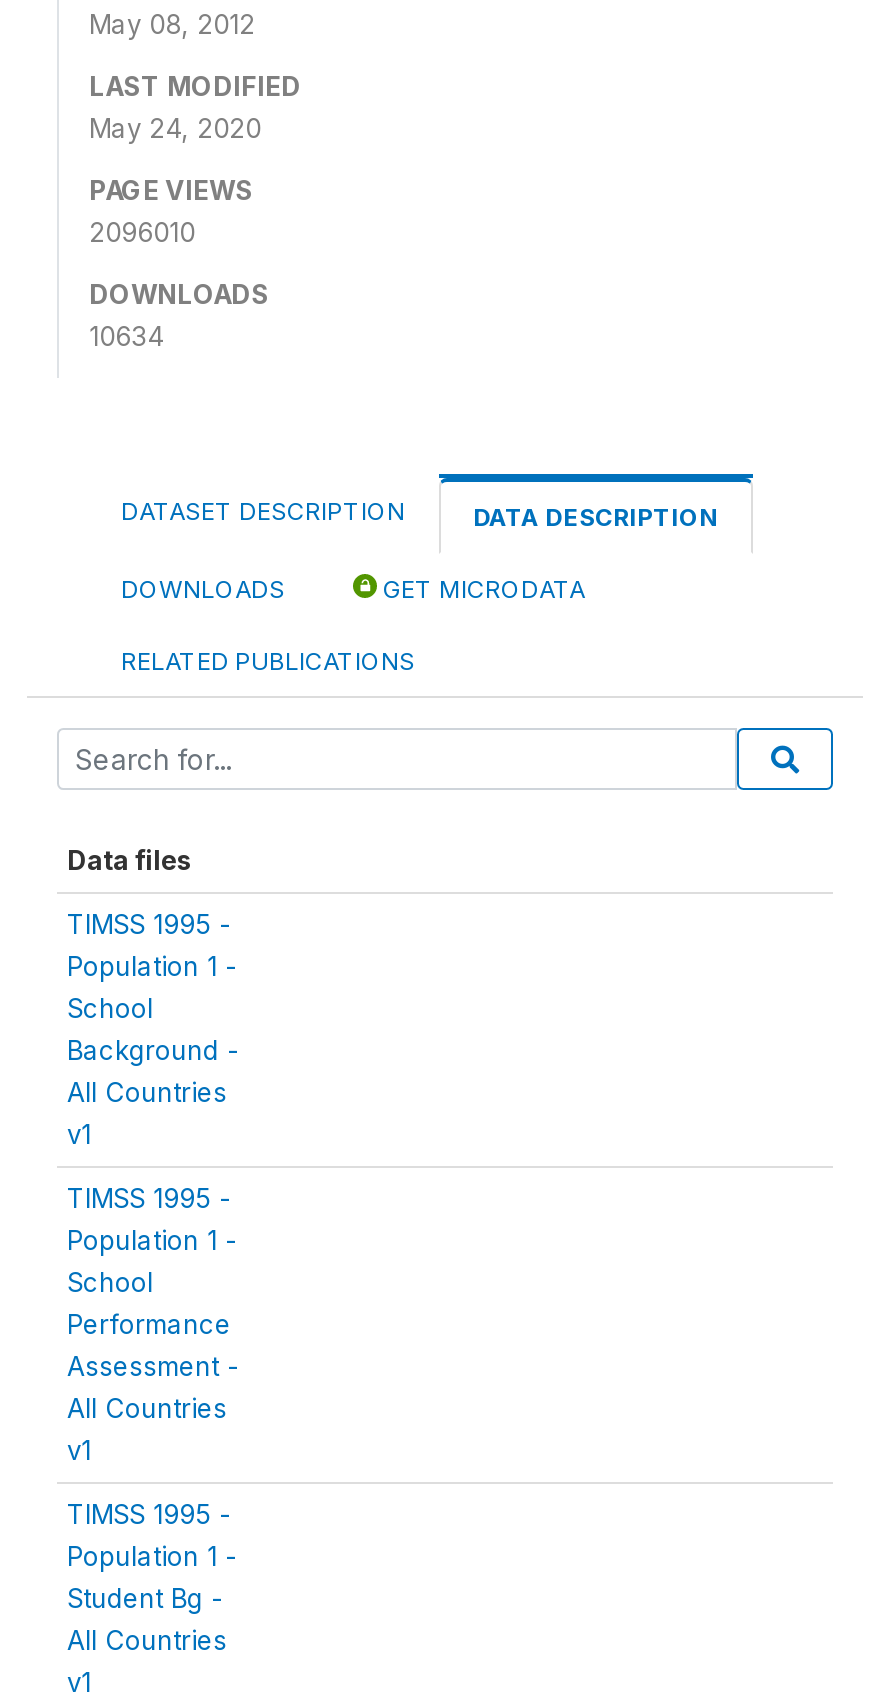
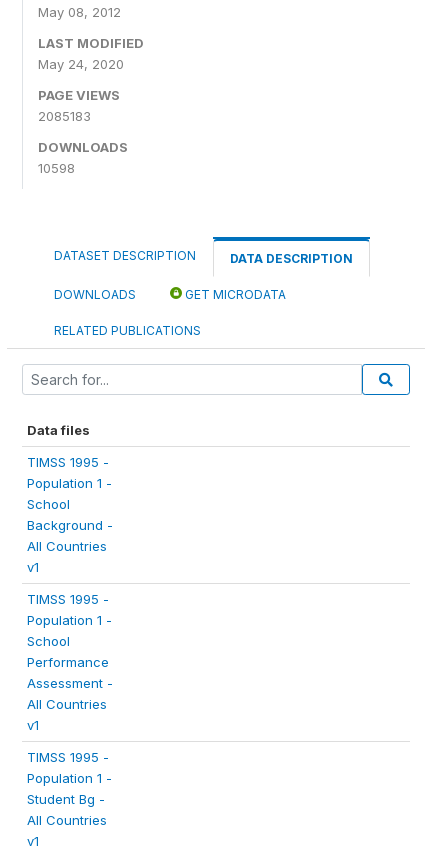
[89,216,195,248] 2096010 -> [38,108,91,124] 2085183
[89,320,163,352] 10634 -> [38,160,75,176] 10598

